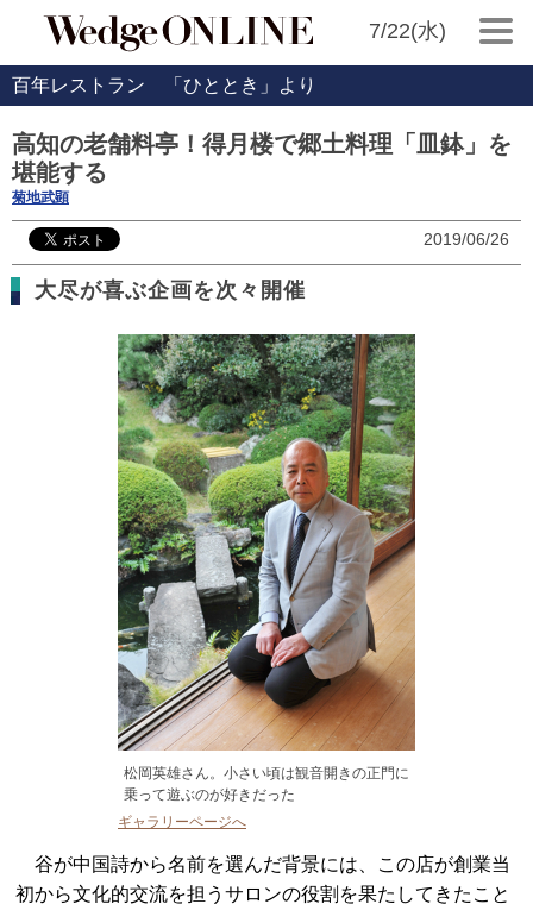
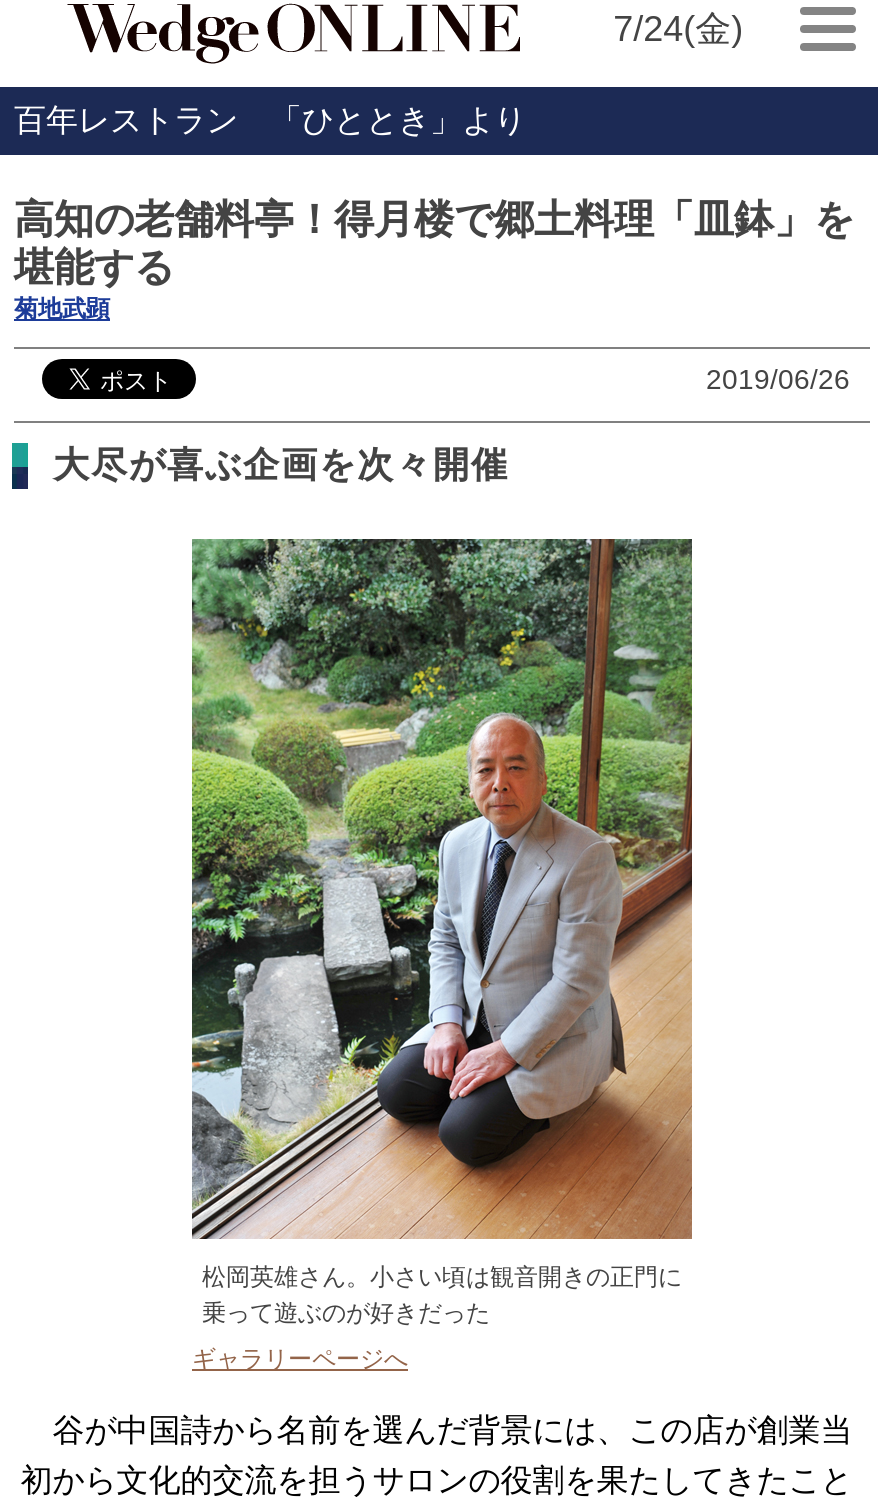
[368,19,446,43] 7/22(水) -> [613,9,743,49] 7/24(金)

